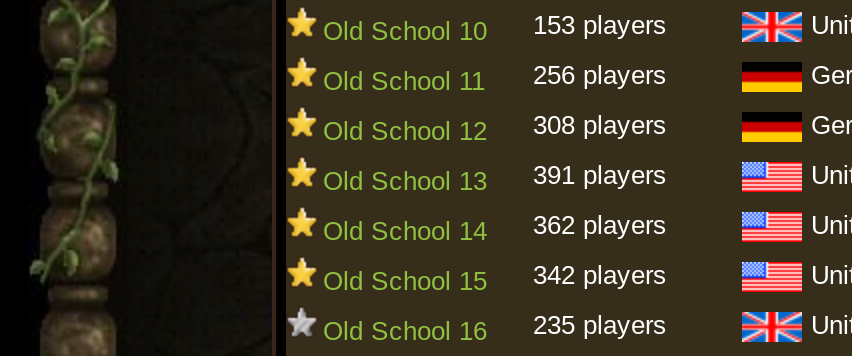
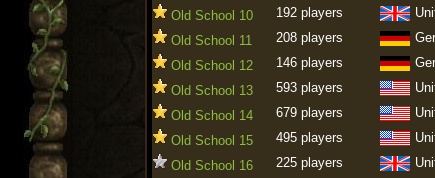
[323,10,667,46] Old School 10 153 players -> [170,5,342,23] Old School 10 192 players
[323,60,667,96] Old School 11 256 players -> [170,30,342,48] Old School 11 208 players
[323,110,667,146] Old School 12 308 players -> [170,55,342,73] Old School 12 146 players
[323,160,667,196] Old School 13 391 players -> [170,80,342,98] Old School 13 593 players
[323,210,667,246] Old School 14 362 players -> [170,105,342,123] Old School 14 679 players
[323,260,667,296] Old School 15 342 players -> [170,130,342,148] Old School 15 495 players
[323,310,667,346] Old School 16 235 players -> [170,155,342,173] Old School 16 225 players

